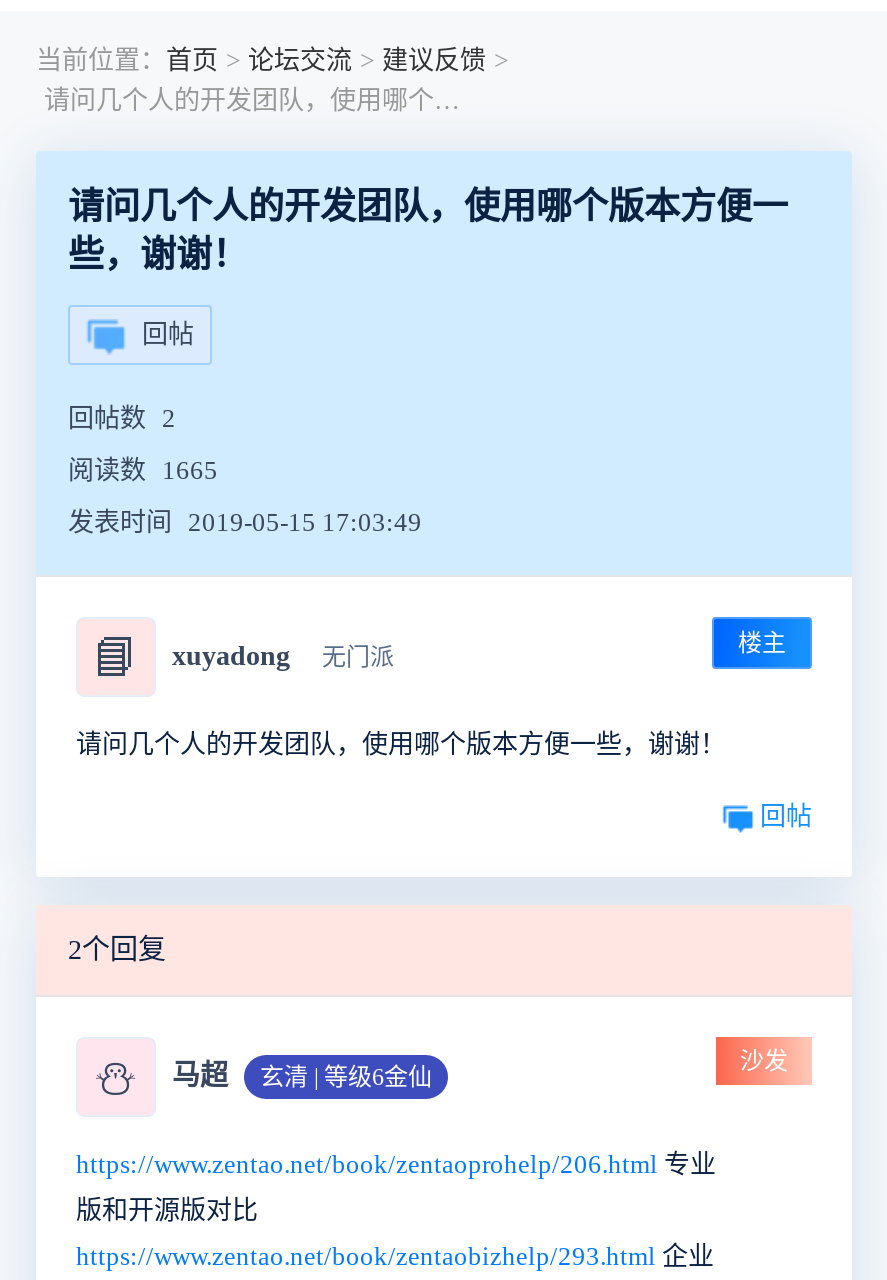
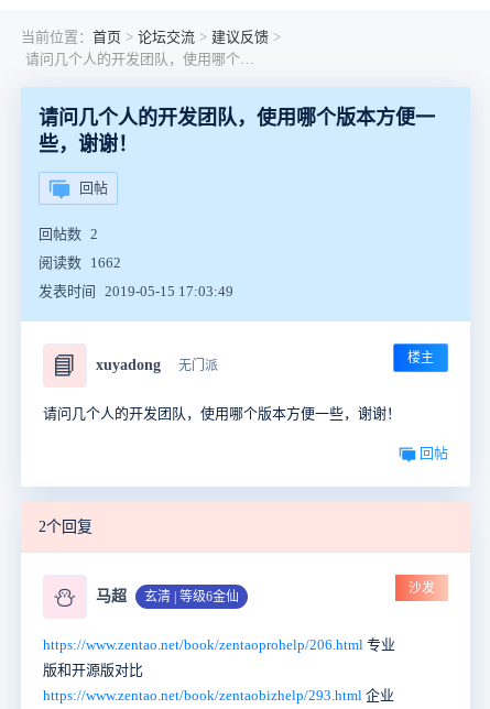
[68,455,218,485] 阅读数 1665 -> [39,254,121,271] 阅读数 1662

